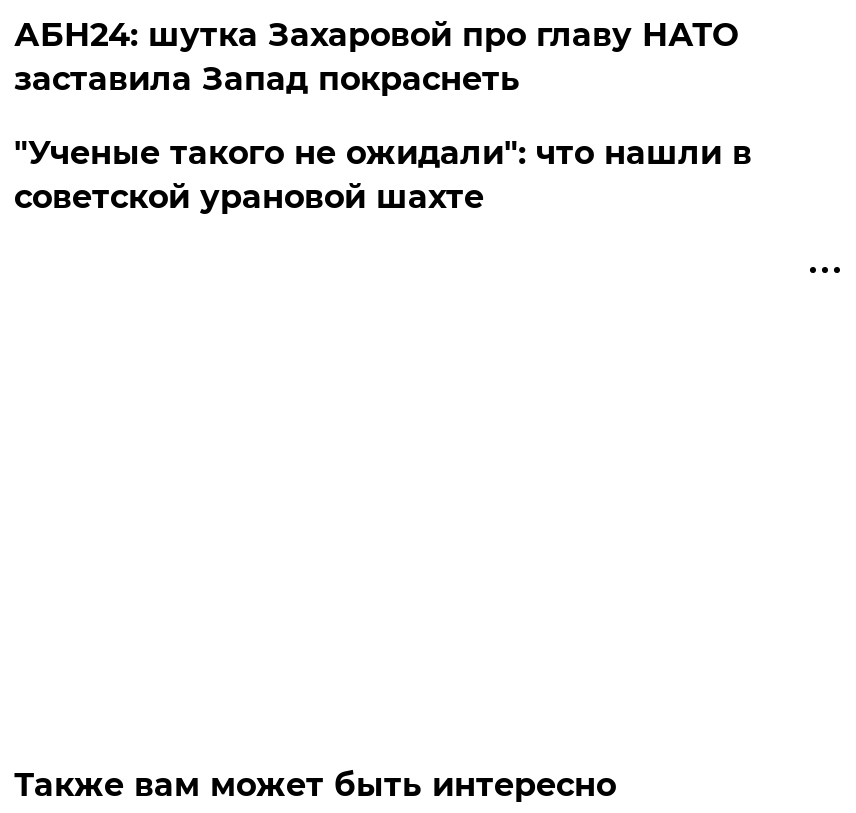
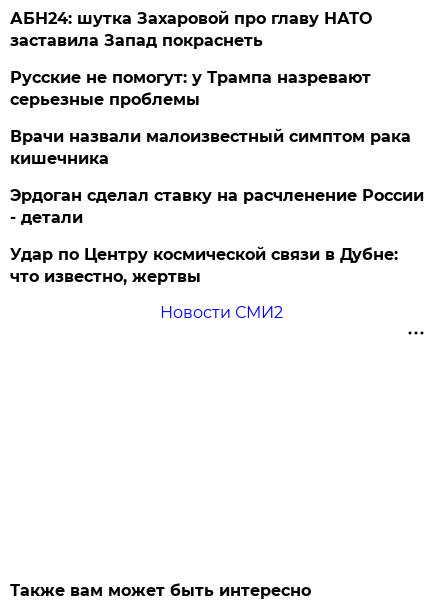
[14,134,752,216] "Ученые такого не ожидали": что нашли в | советской урановой шахте -> [10,68,424,322] Русские не помогут: у Трампа назревают | серьезные проблемы | Врачи назвали малоизвестный симптом рака | кишечника | Эрдоган сделал ставку на расчленение России | - детали | Удар по Центру космической связи в Дубне: | что известно, жертвы | Новости СМИ2

